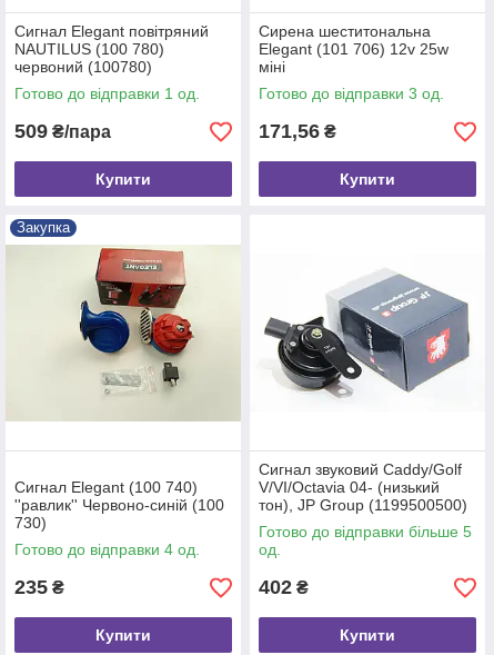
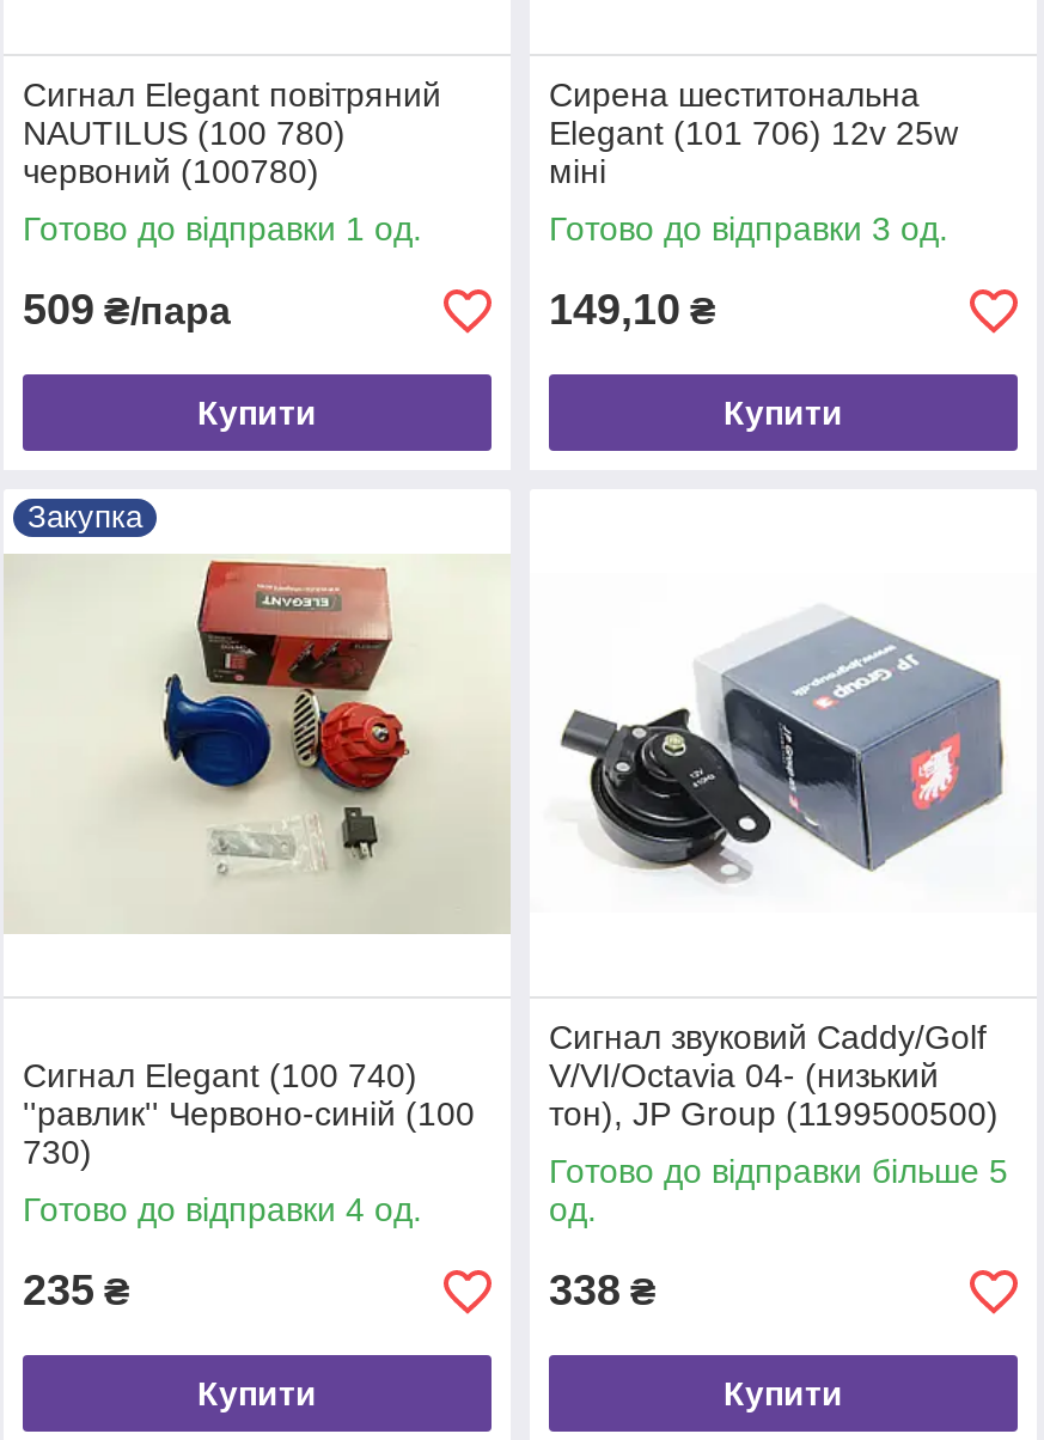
[259,120,336,142] 171,56 ₴ -> [549,286,716,334] 149,10 ₴
[259,576,309,598] 402 ₴ -> [549,1267,657,1314] 338 ₴

